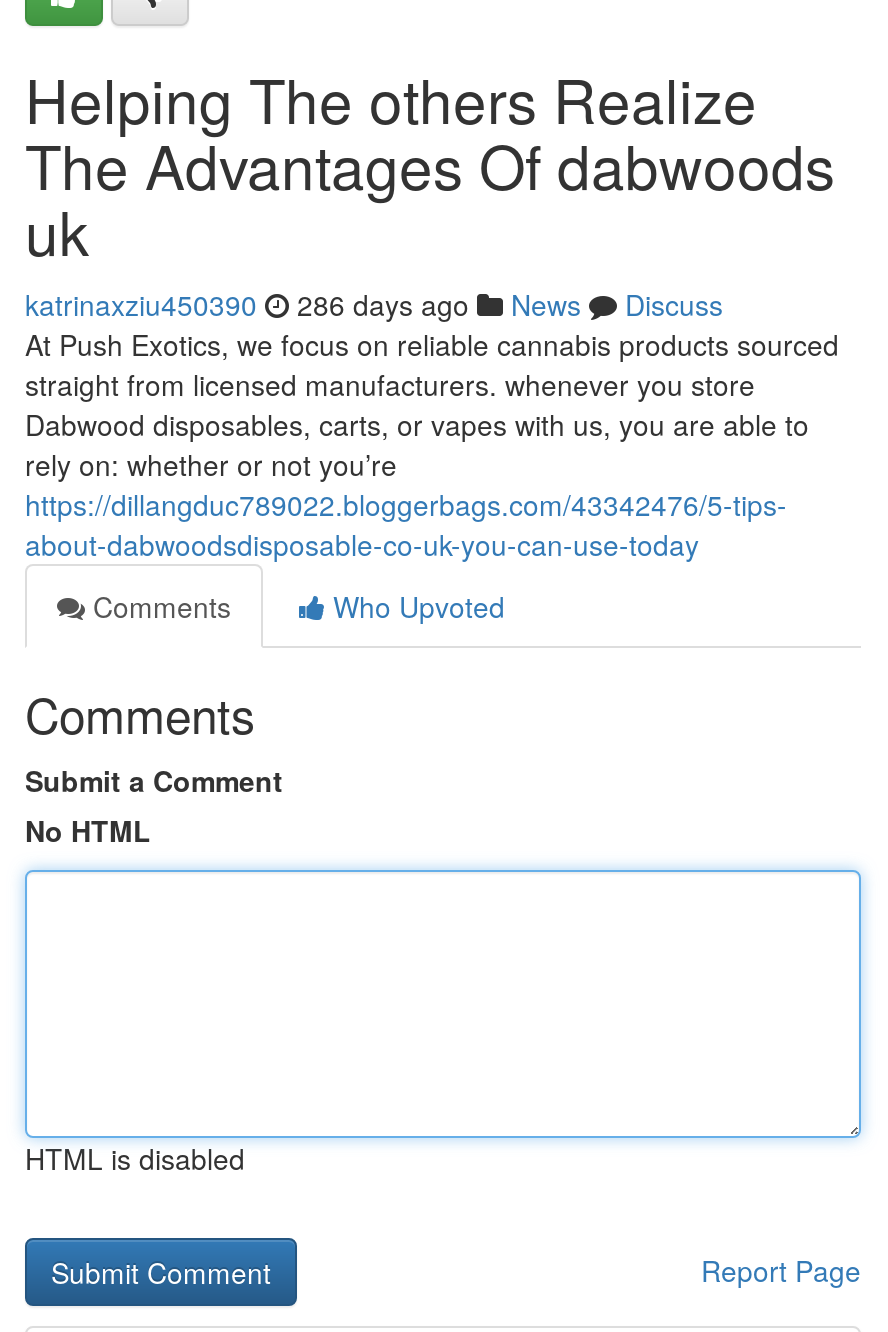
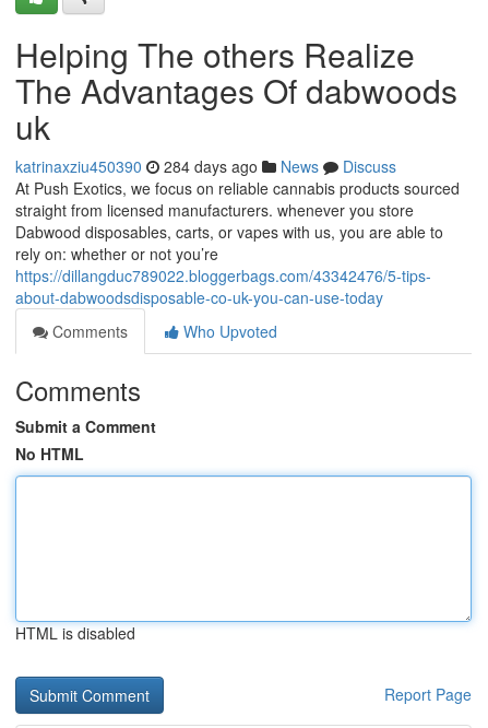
[25,284,723,324] katrinaxziu450390 286 days ago News Discuss -> [15,155,396,177] katrinaxziu450390 284 days ago News Discuss

